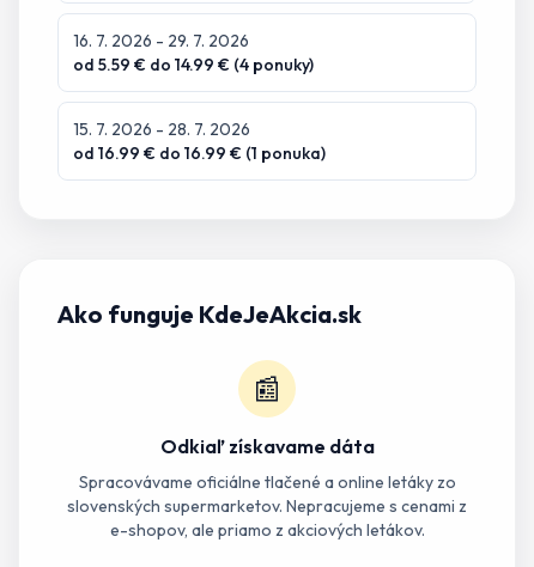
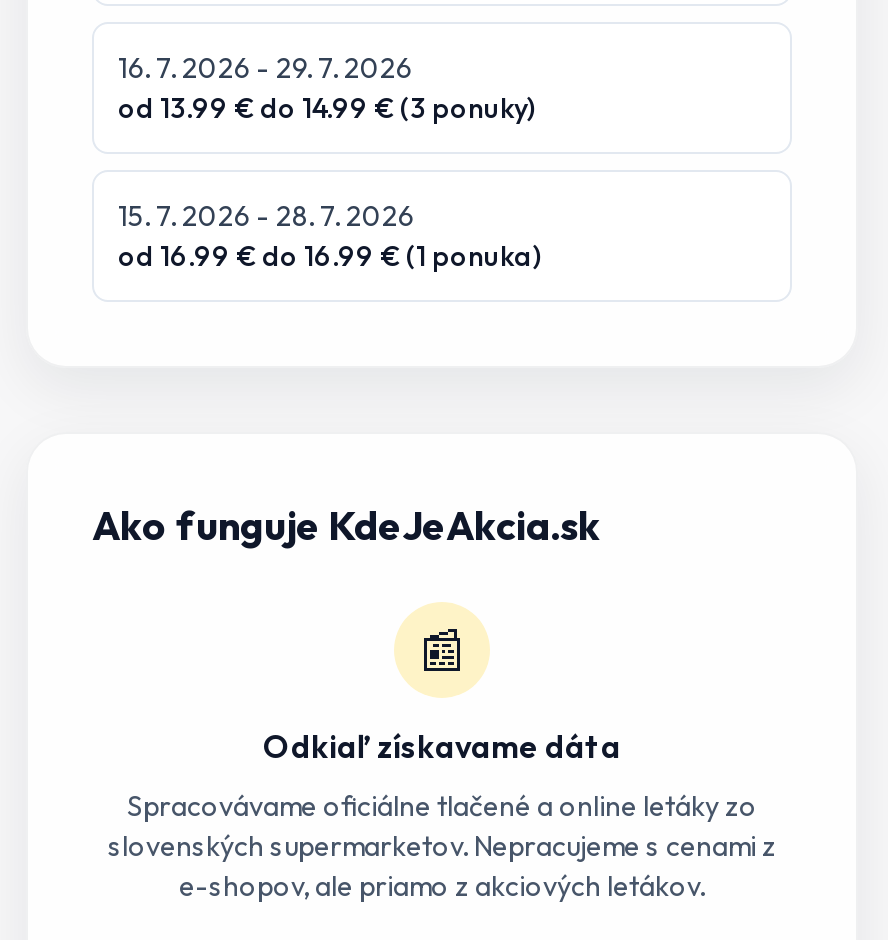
[73,54,314,75] od 5.59 € do 14.99 € (4 ponuky) -> [118,90,534,126] od 13.99 € do 14.99 € (3 ponuky)

